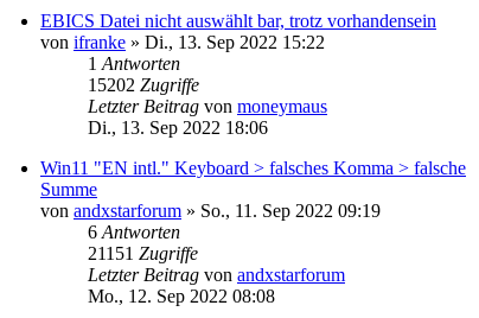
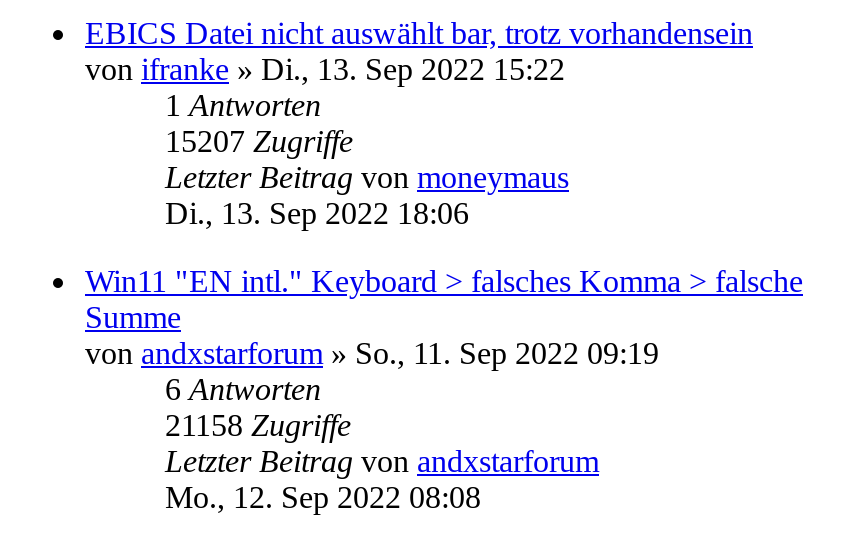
[88,75,199,95] 15202 Zugriffe -> [165,124,353,158] 15207 Zugriffe
[88,243,198,263] 21151 Zugriffe -> [165,408,351,442] 21158 Zugriffe

